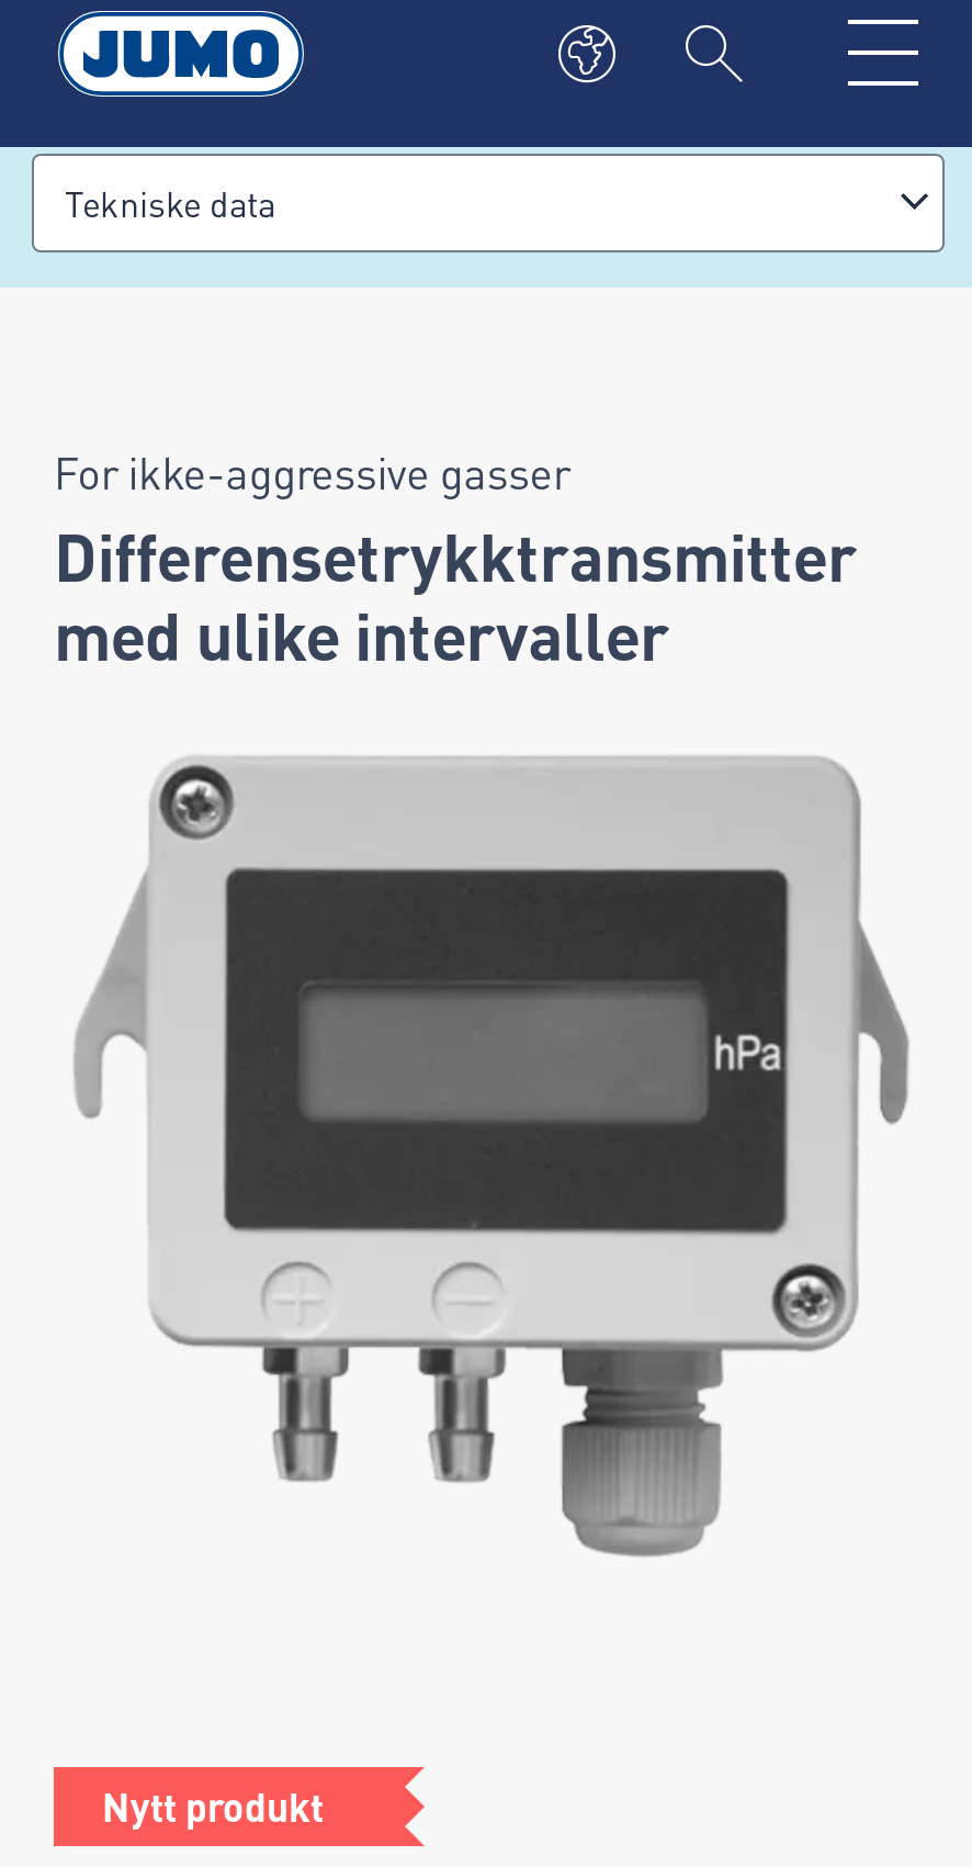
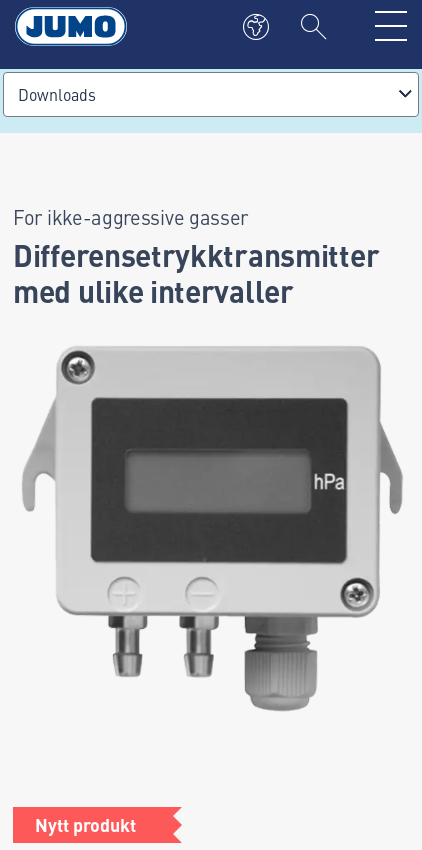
[65,178,275,226] Tekniske data -> [18,83,96,105] Downloads

